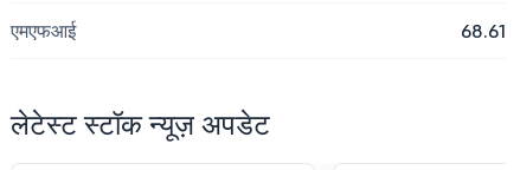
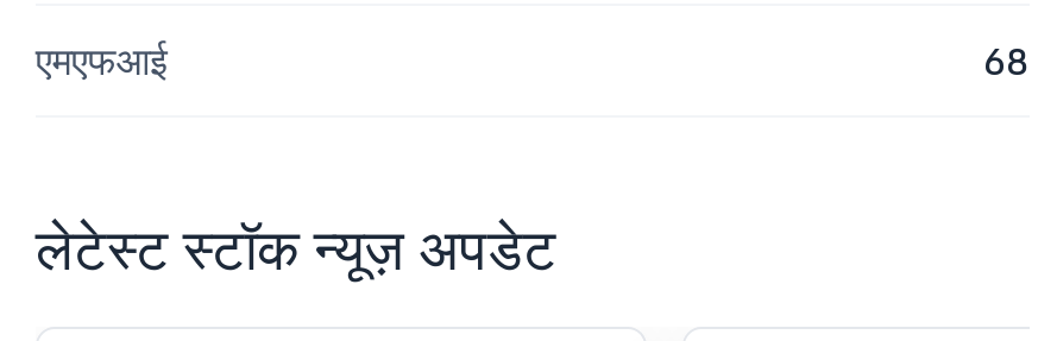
[461,19,506,42] 68.61 -> [984,37,1030,84] 68

